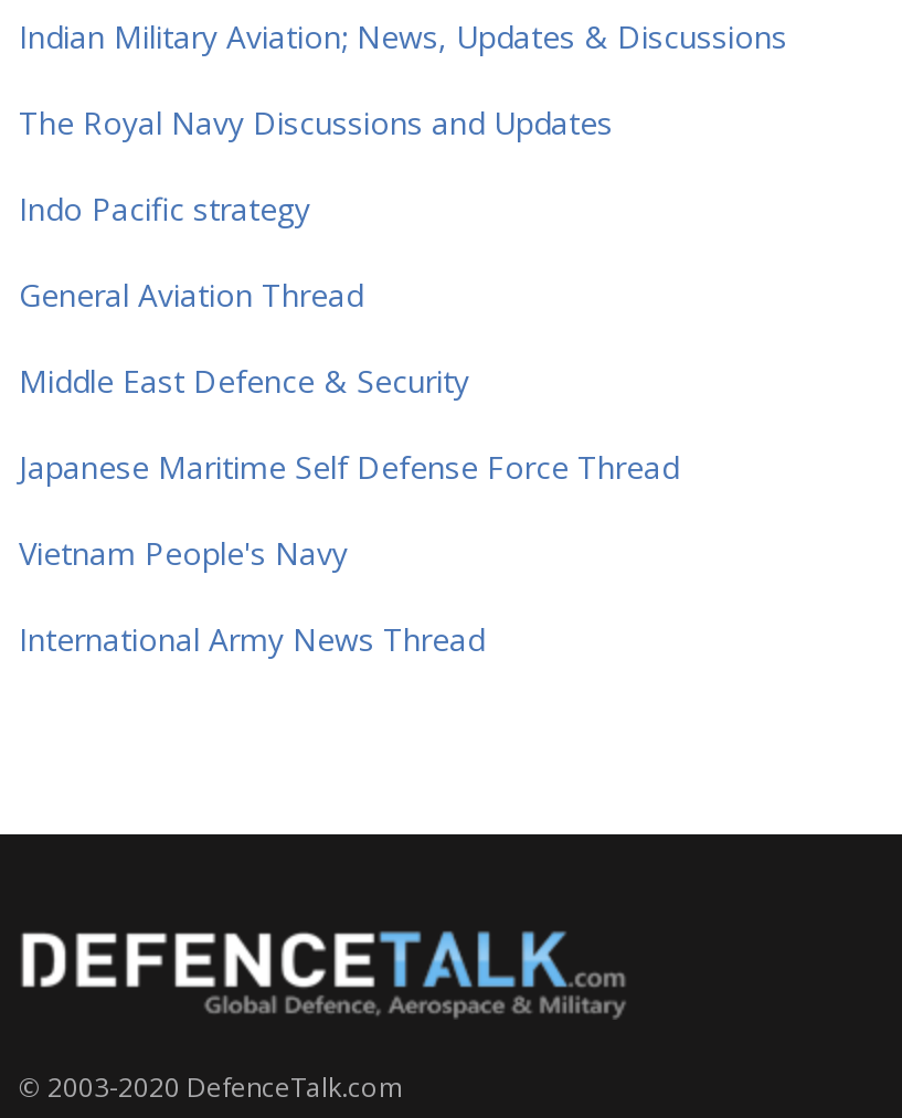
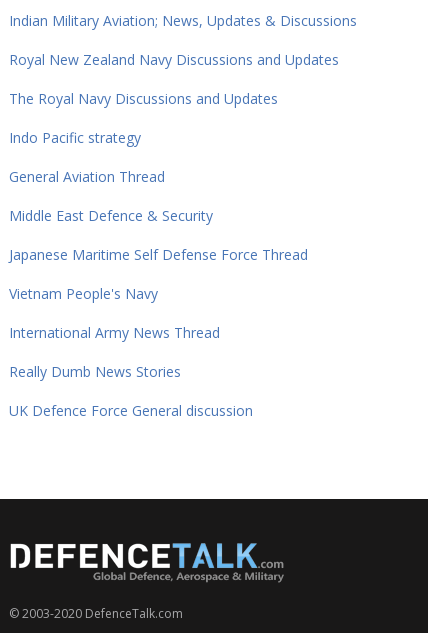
none -> [9,50,339,69] Royal New Zealand Navy Discussions and Updates
none -> [9,362,253,420] Really Dumb News Stories | UK Defence Force General discussion

